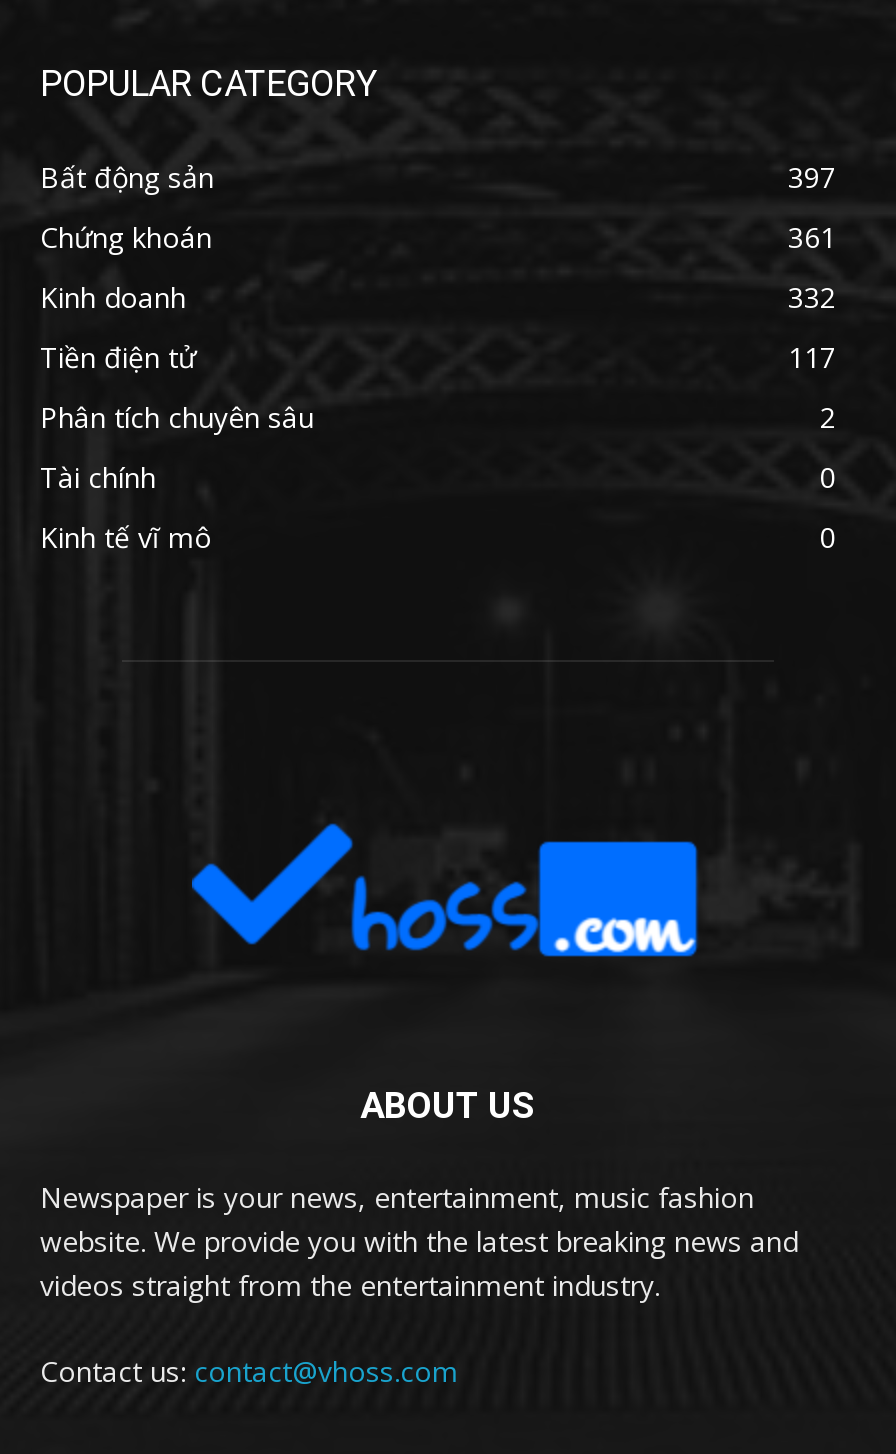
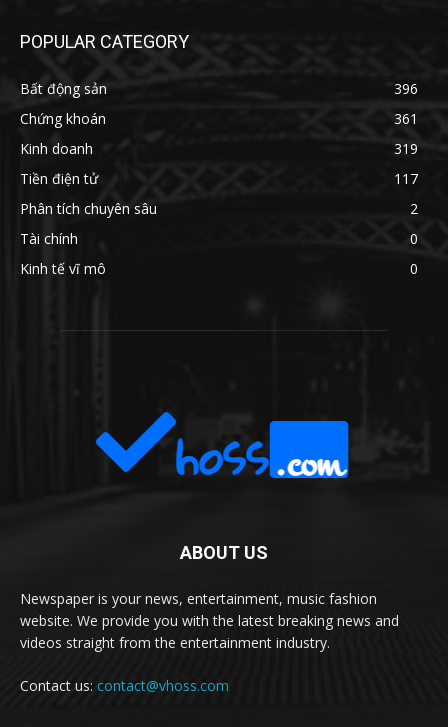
[788,158,836,196] 397 -> [394,79,418,98] 396
[788,278,836,316] 332 -> [394,139,418,158] 319

